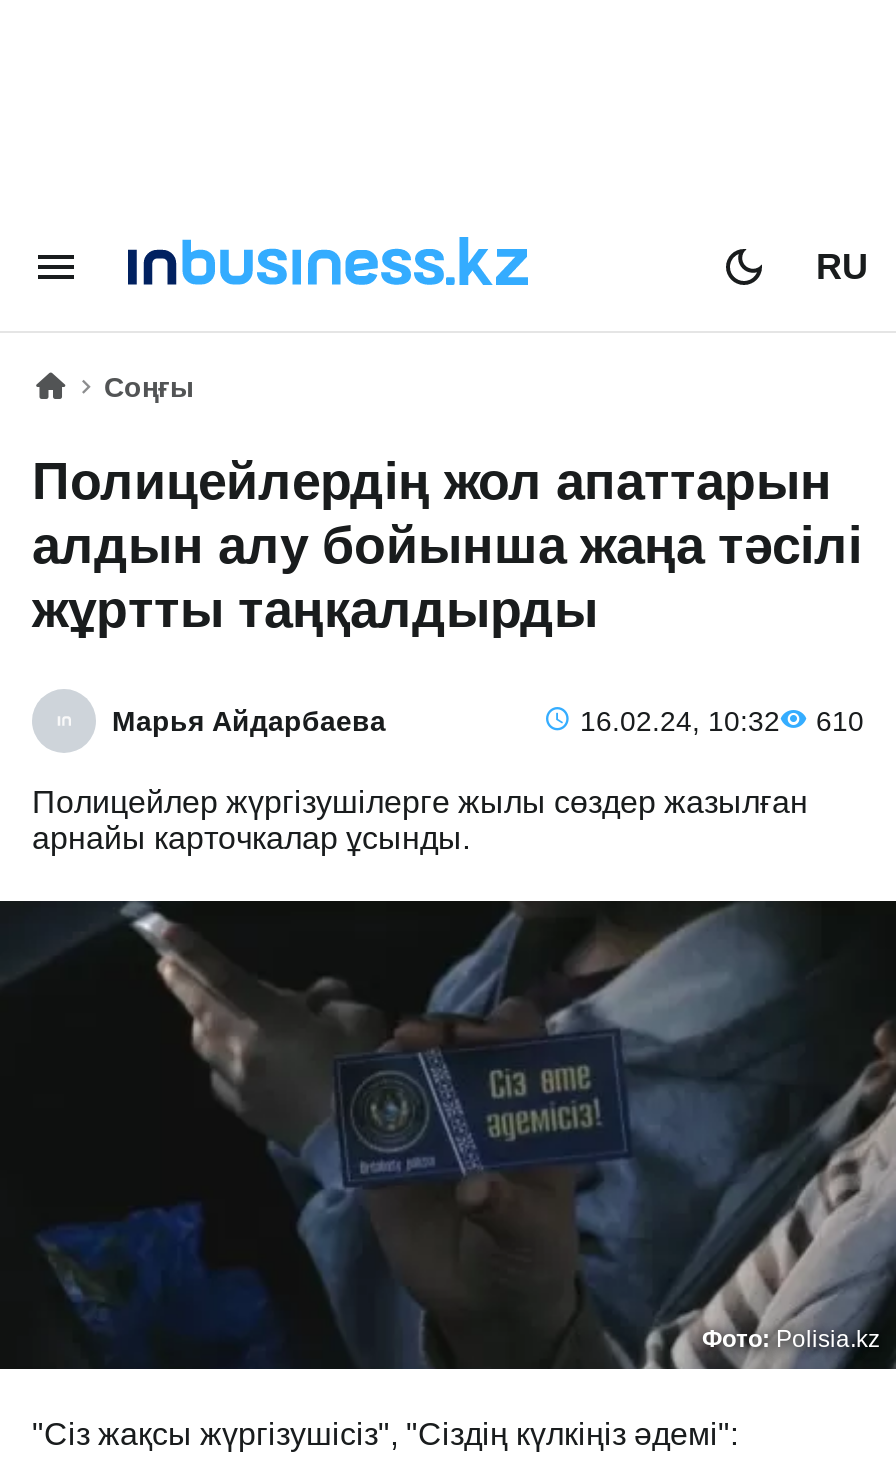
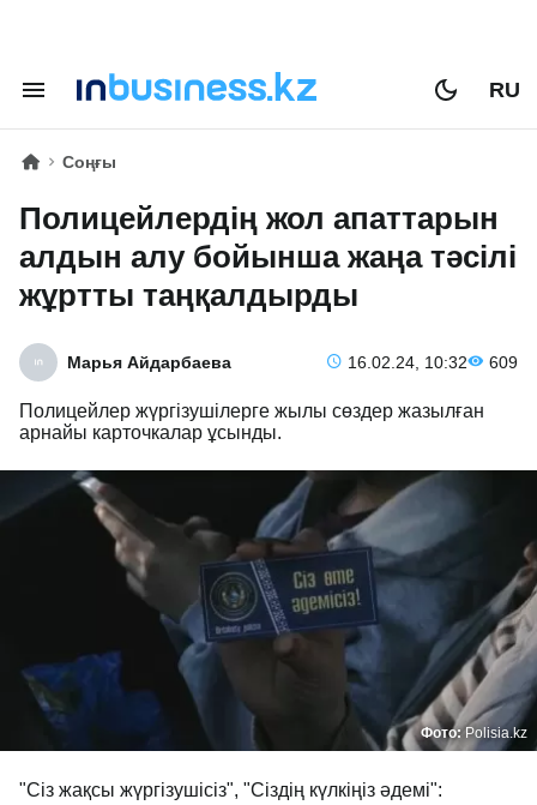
[580,705,864,737] 16.02.24, 10:32 610 -> [348,353,518,372] 16.02.24, 10:32 609

